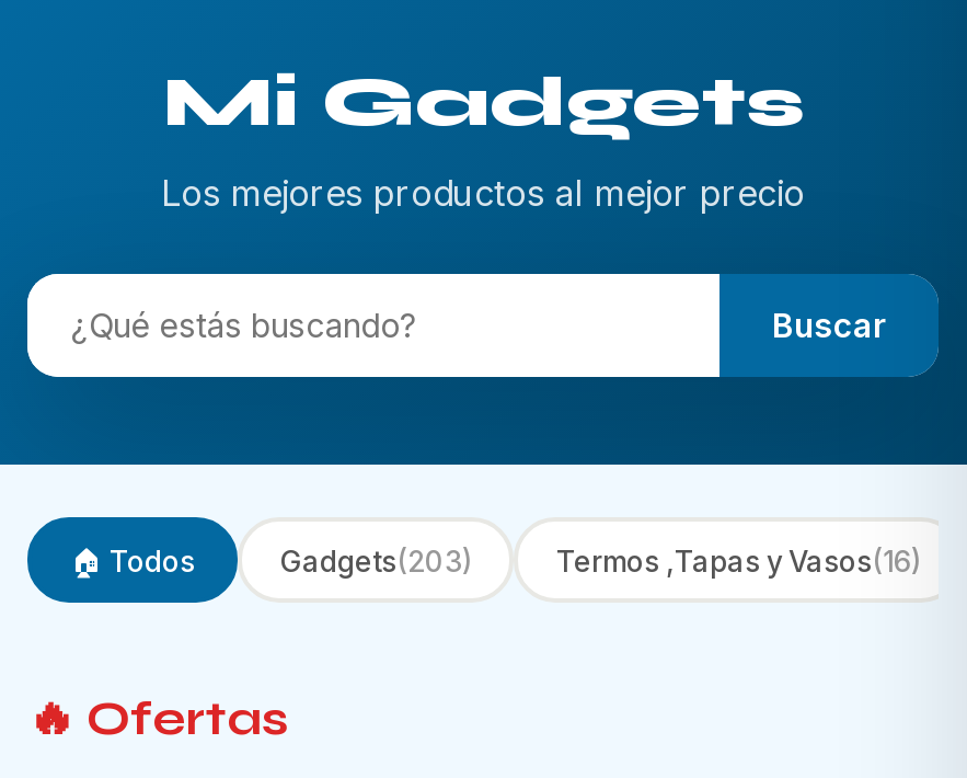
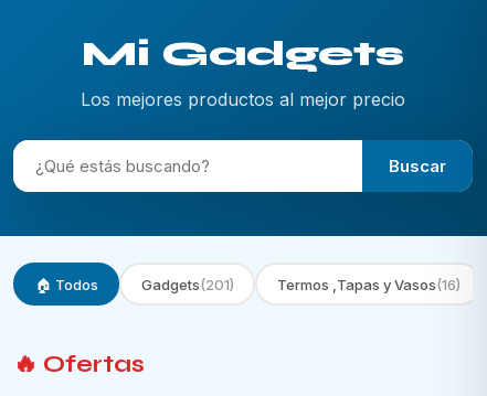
[280,542,471,577] Gadgets(203) -> [141,275,234,293] Gadgets(201)

